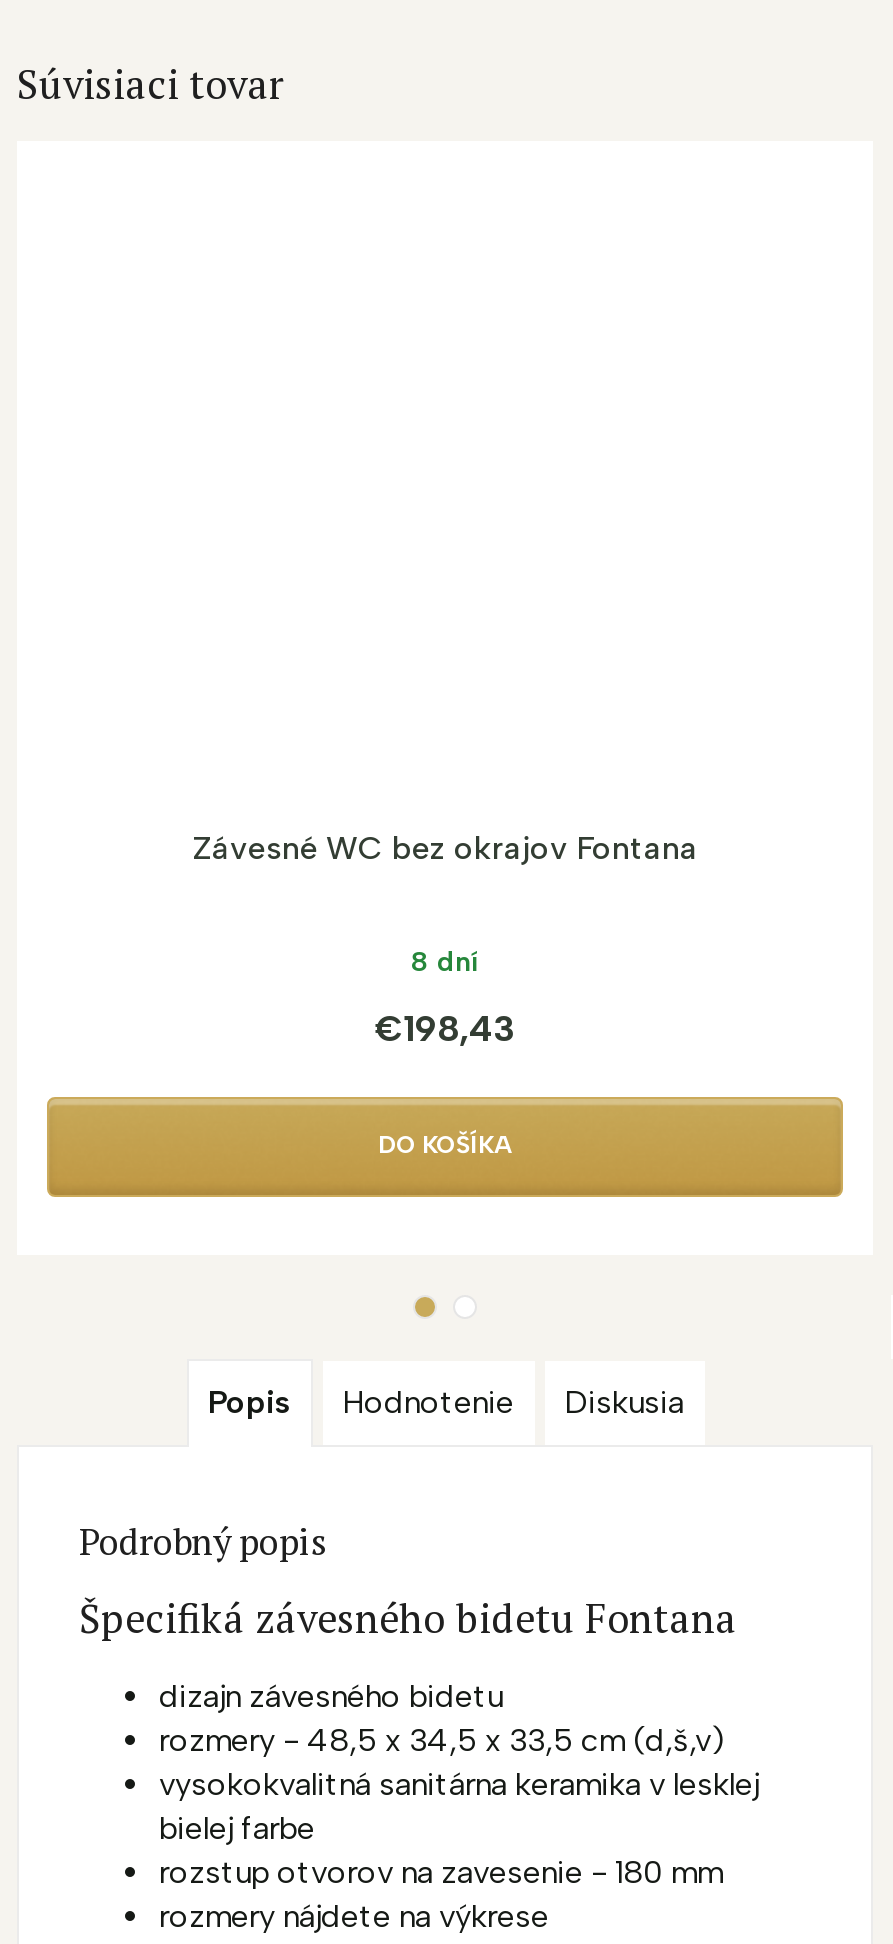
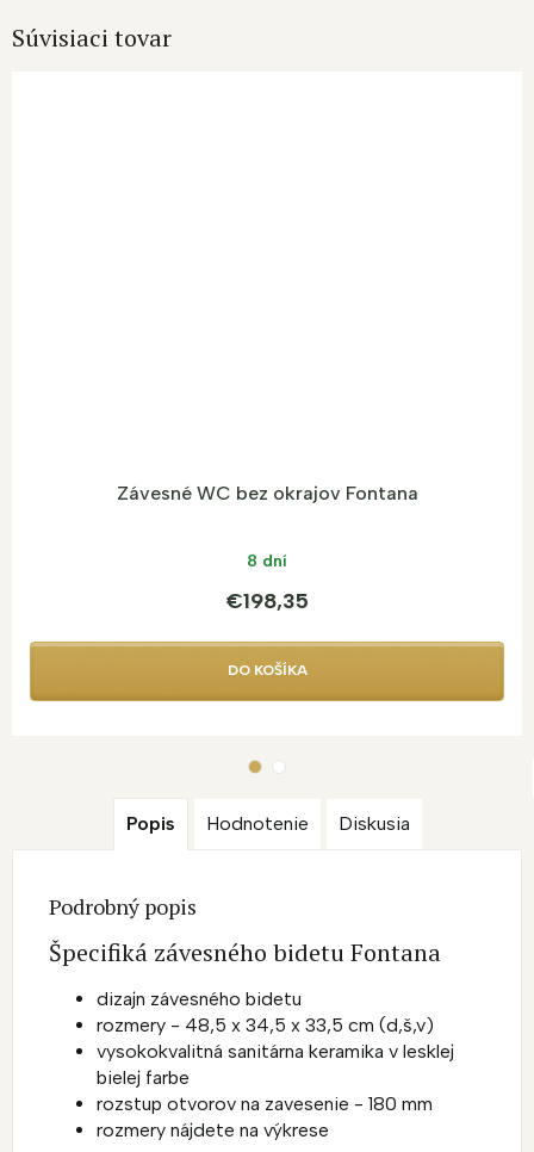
[375,1007,515,1051] €198,43 -> [226,588,308,614] €198,35

